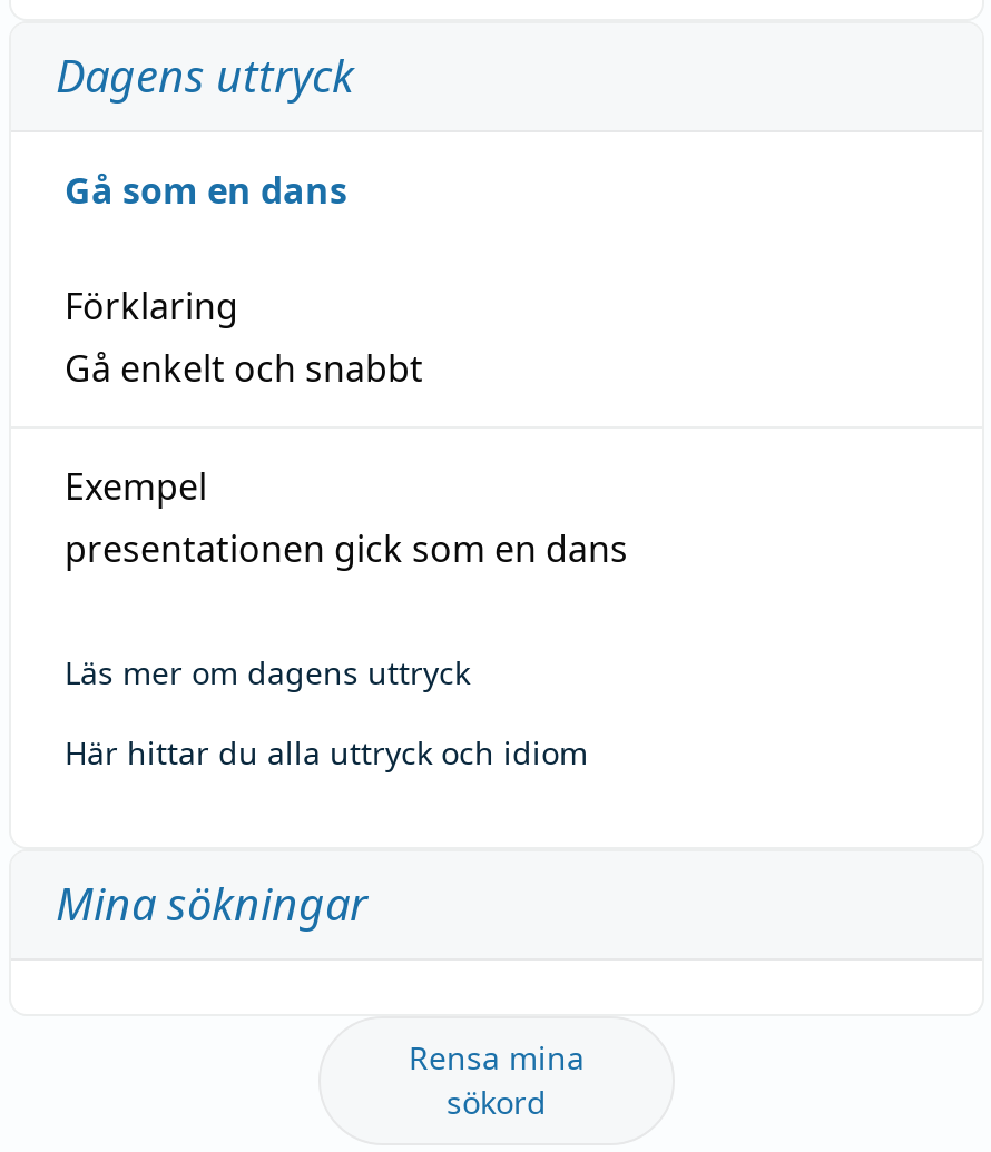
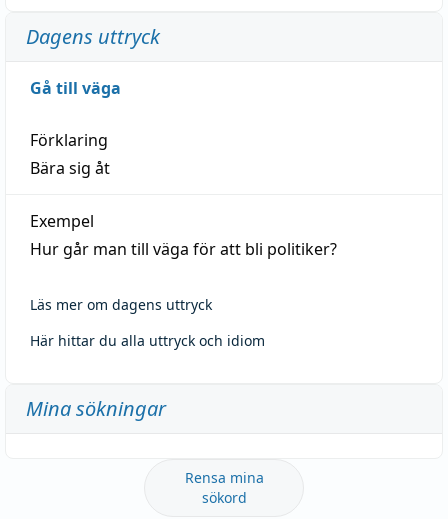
[65,165,347,214] Gå som en dans -> [30,77,121,99] Gå till väga
[65,343,423,392] Gå enkelt och snabbt -> [30,157,110,179] Bära sig åt
[65,524,628,573] presentationen gick som en dans -> [30,238,337,260] Hur går man till väga för att bli politiker?

